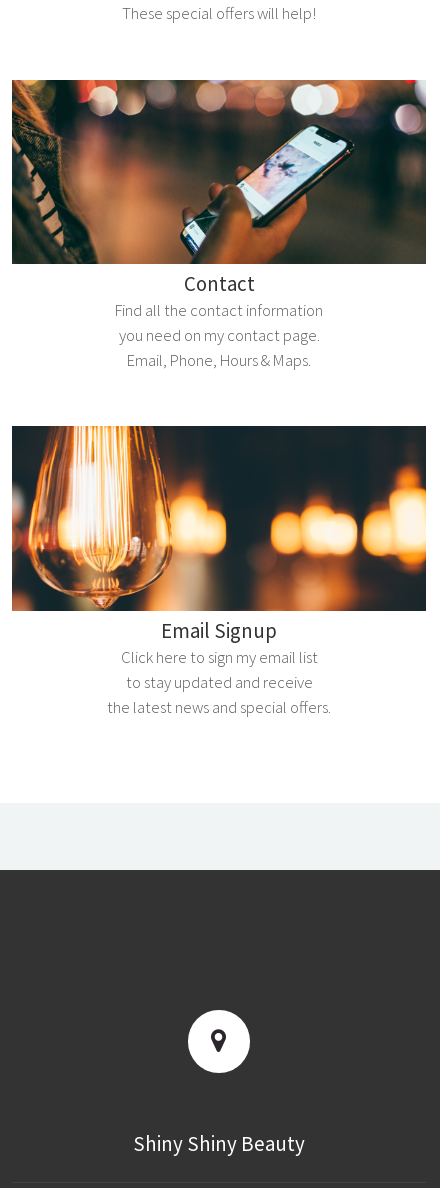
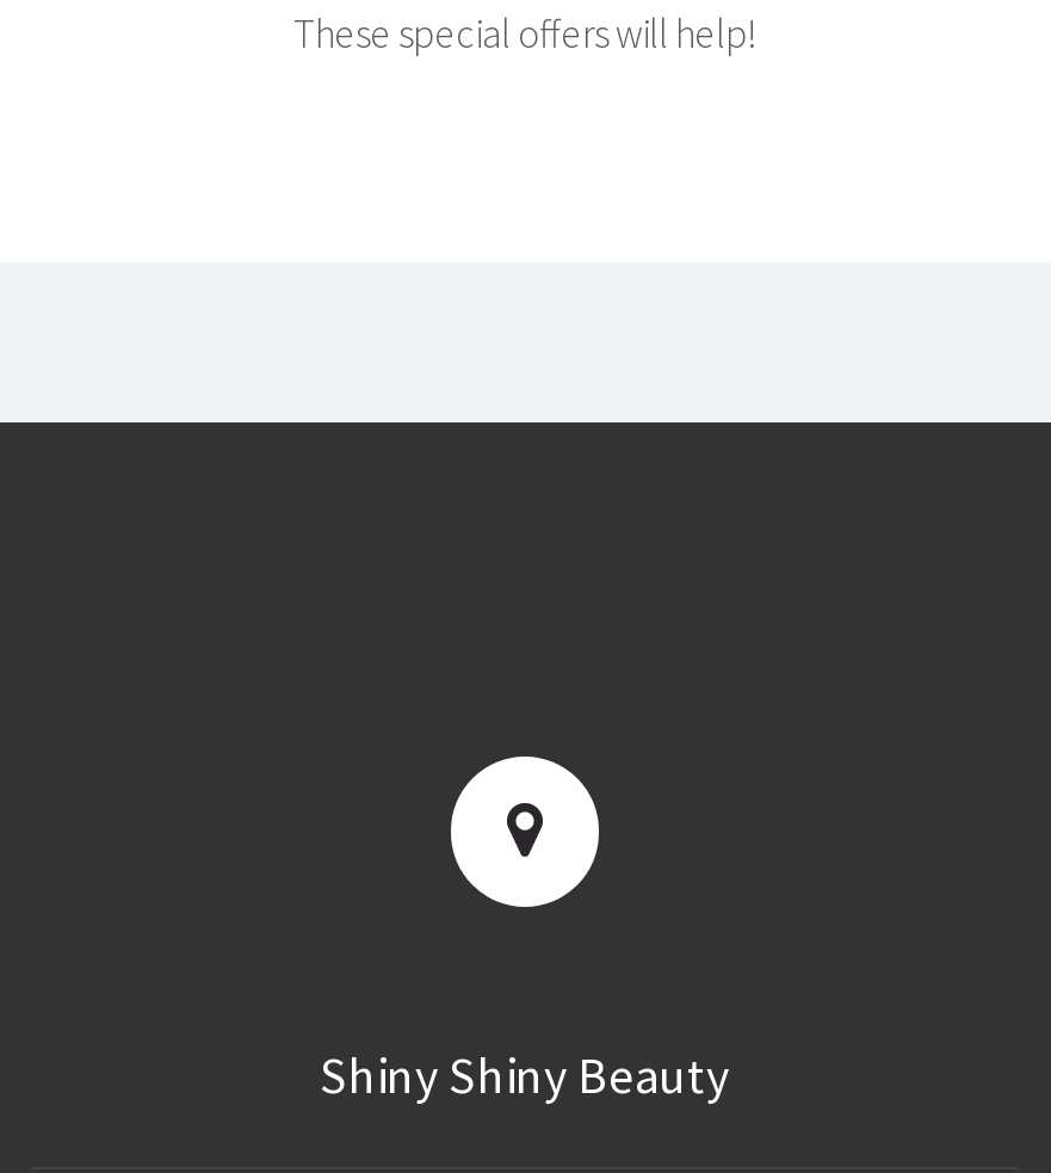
[11,79,427,371] [image] | Contact | Find all the contact information | you need on my contact page. | Email, Phone, Hours & Maps. -> none
[11,425,427,718] [image] | Email Signup | Click here to sign my email list | to stay updated and receive | the latest news and special offers. -> none

